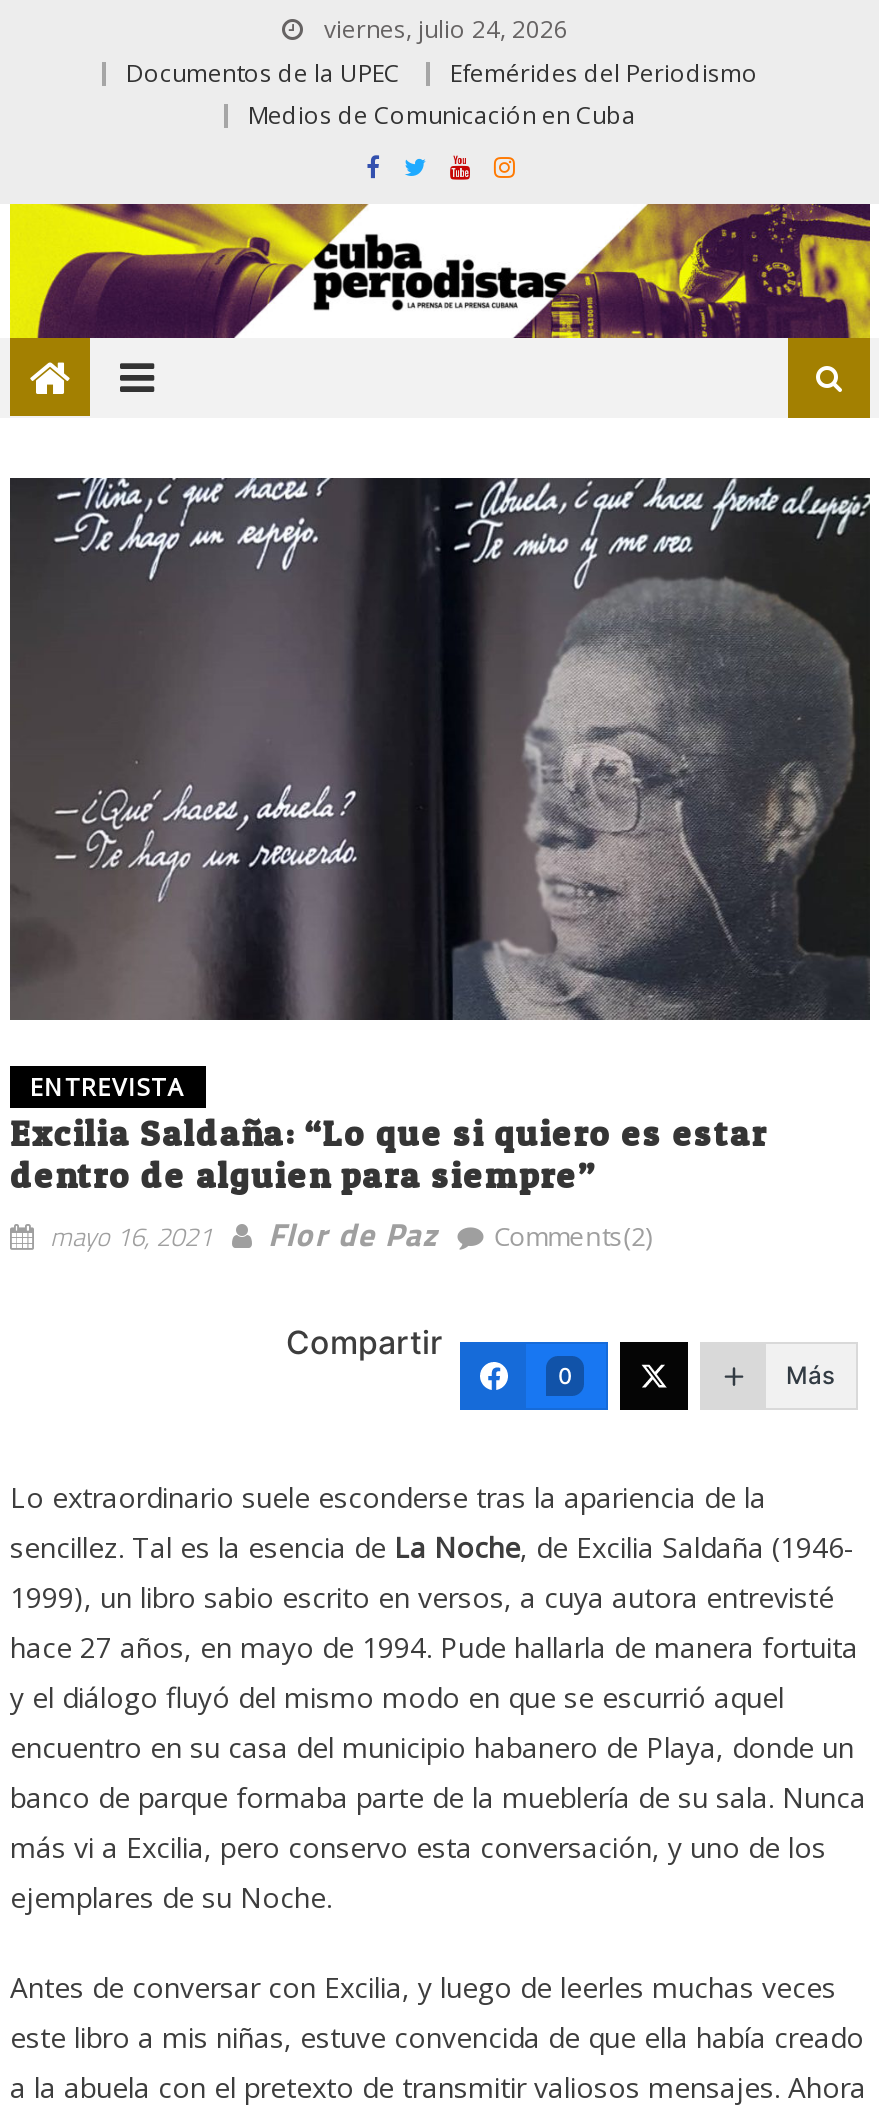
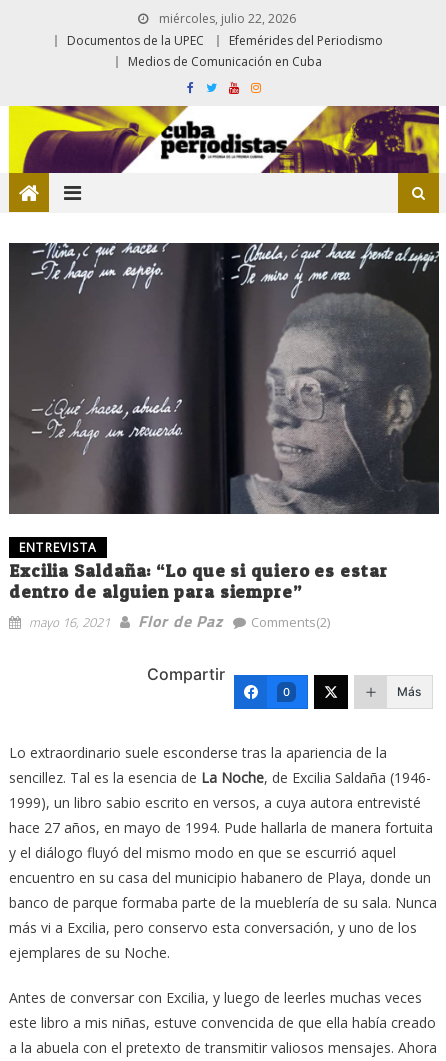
[318,12,568,46] viernes, julio 24, 2026 -> [155,10,295,27] miércoles, julio 22, 2026

